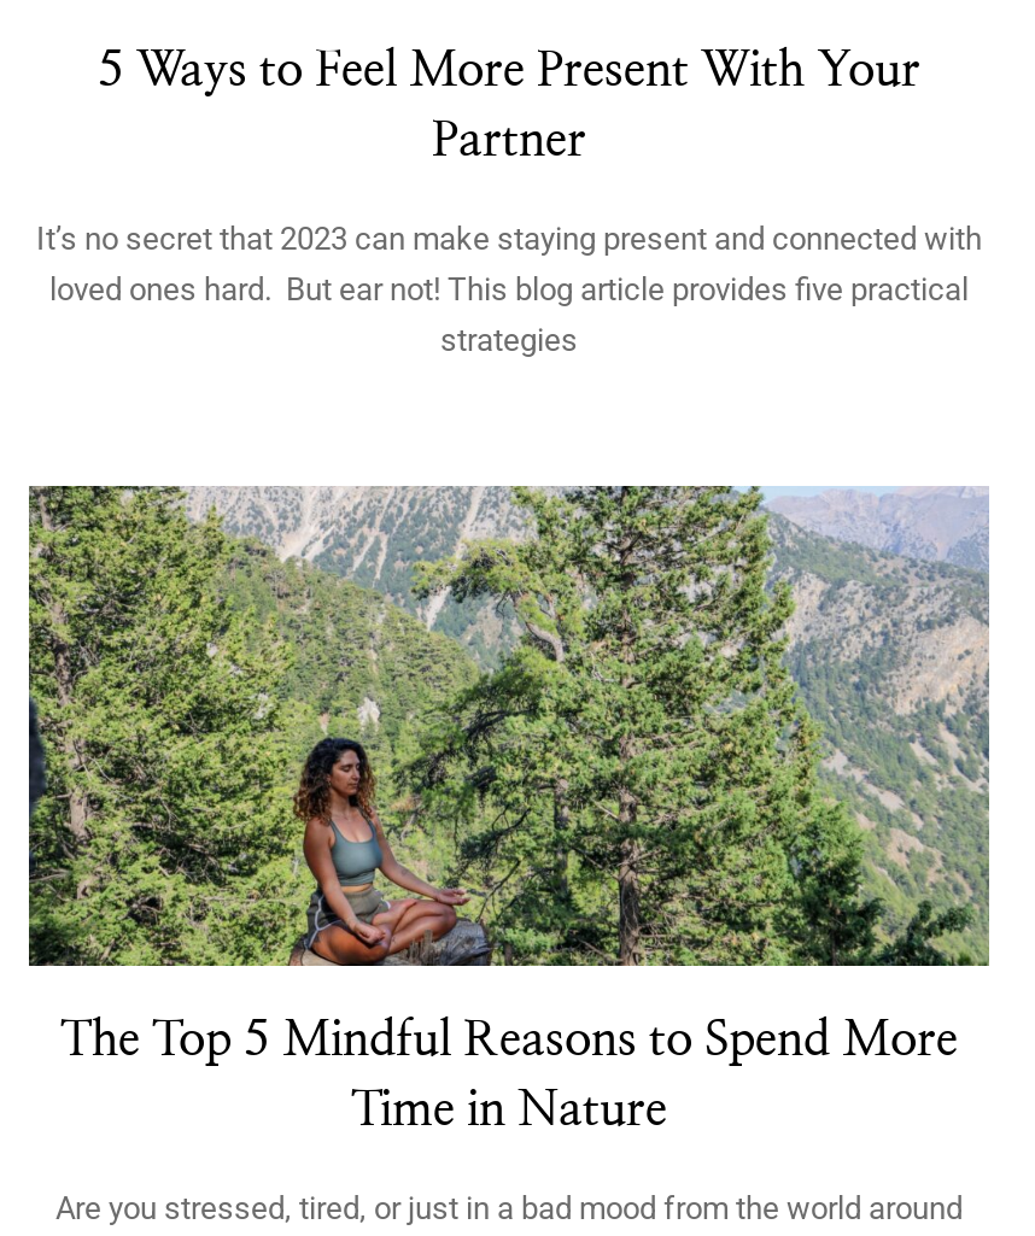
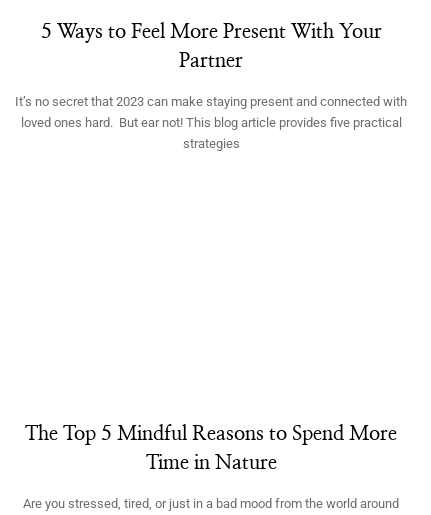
[27,484,992,968] [image] -> none

